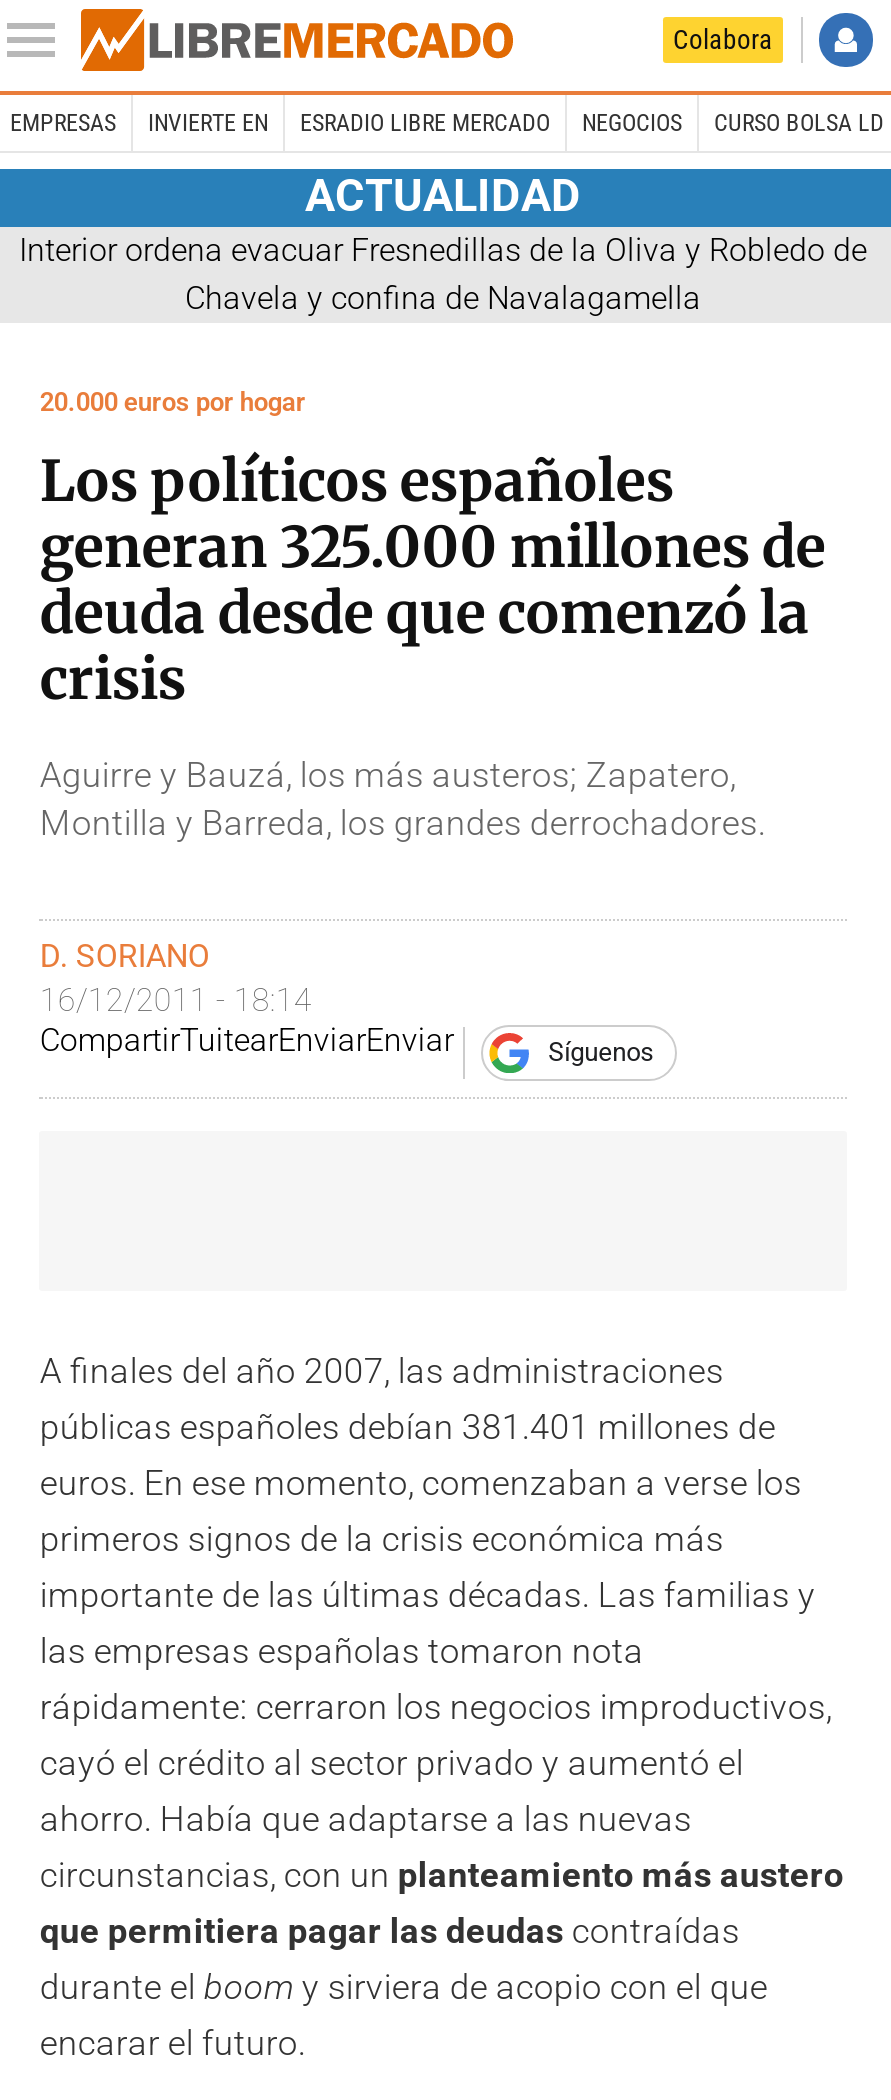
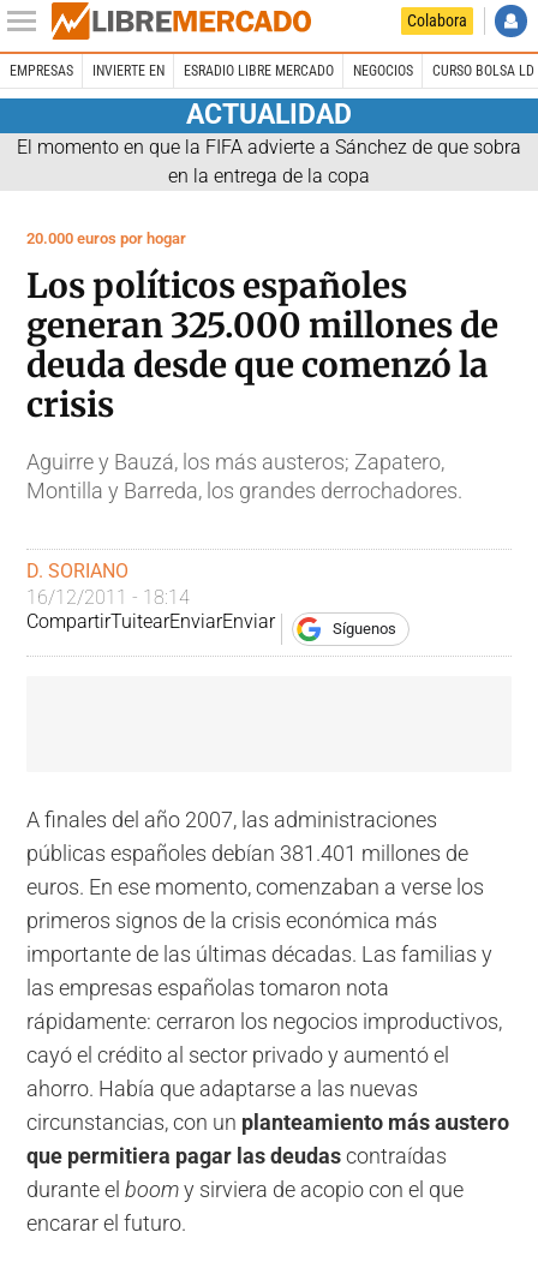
[19,230,867,316] Interior ordena evacuar Fresnedillas de la Oliva y Robledo de | Chavela y confina de Navalagamella -> [17,135,521,187] El momento en que la FIFA advierte a Sánchez de que sobra | en la entrega de la copa

